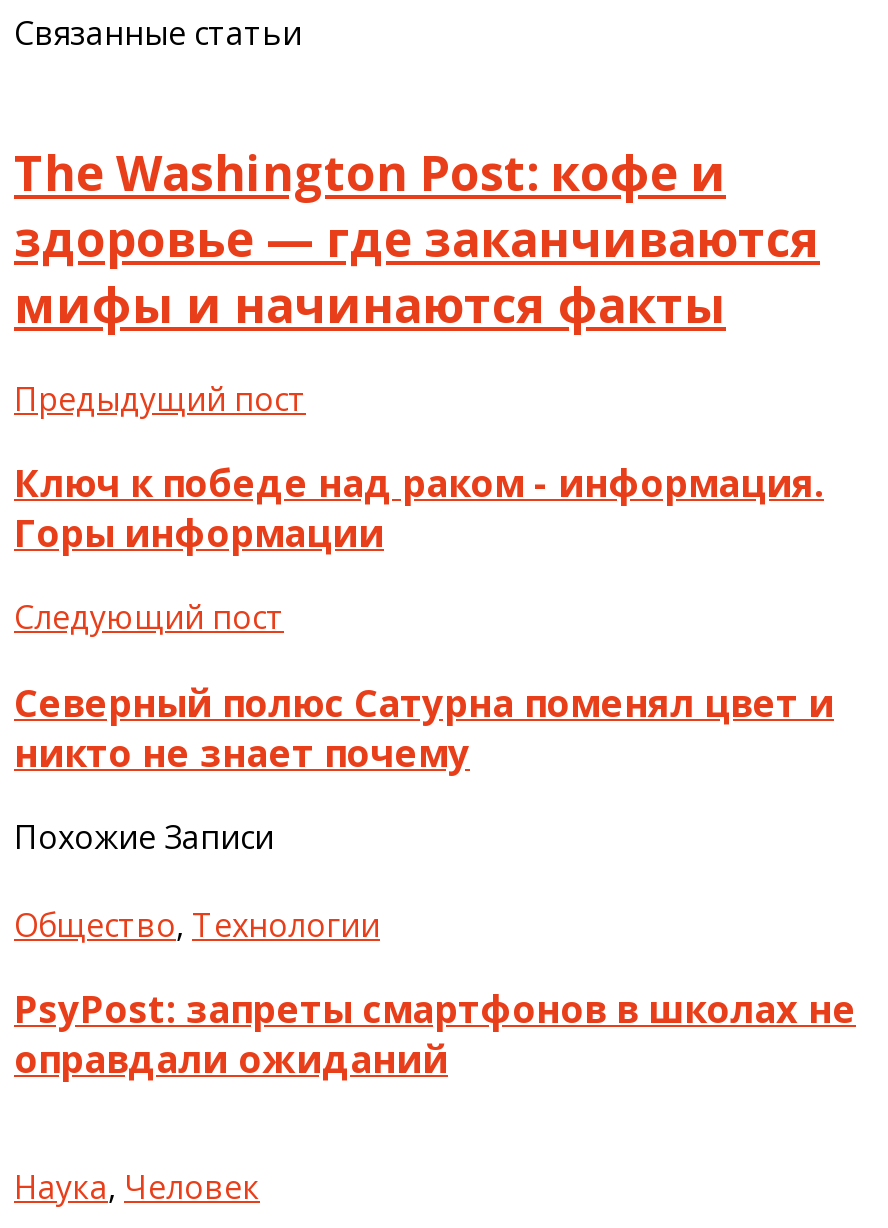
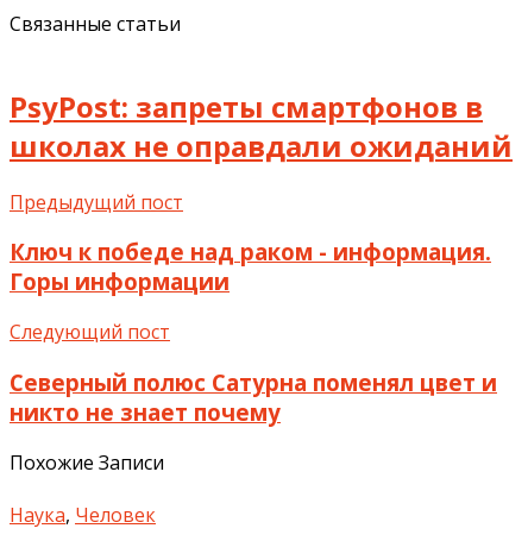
[14,138,820,336] The Washington Post: кофе и | здоровье — где заканчиваются | мифы и начинаются факты -> [10,86,513,165] PsyPost: запреты смартфонов в | школах не оправдали ожиданий
[14,902,856,1083] Общество, Технологии | PsyPost: запреты смартфонов в школах не | оправдали ожиданий -> none

